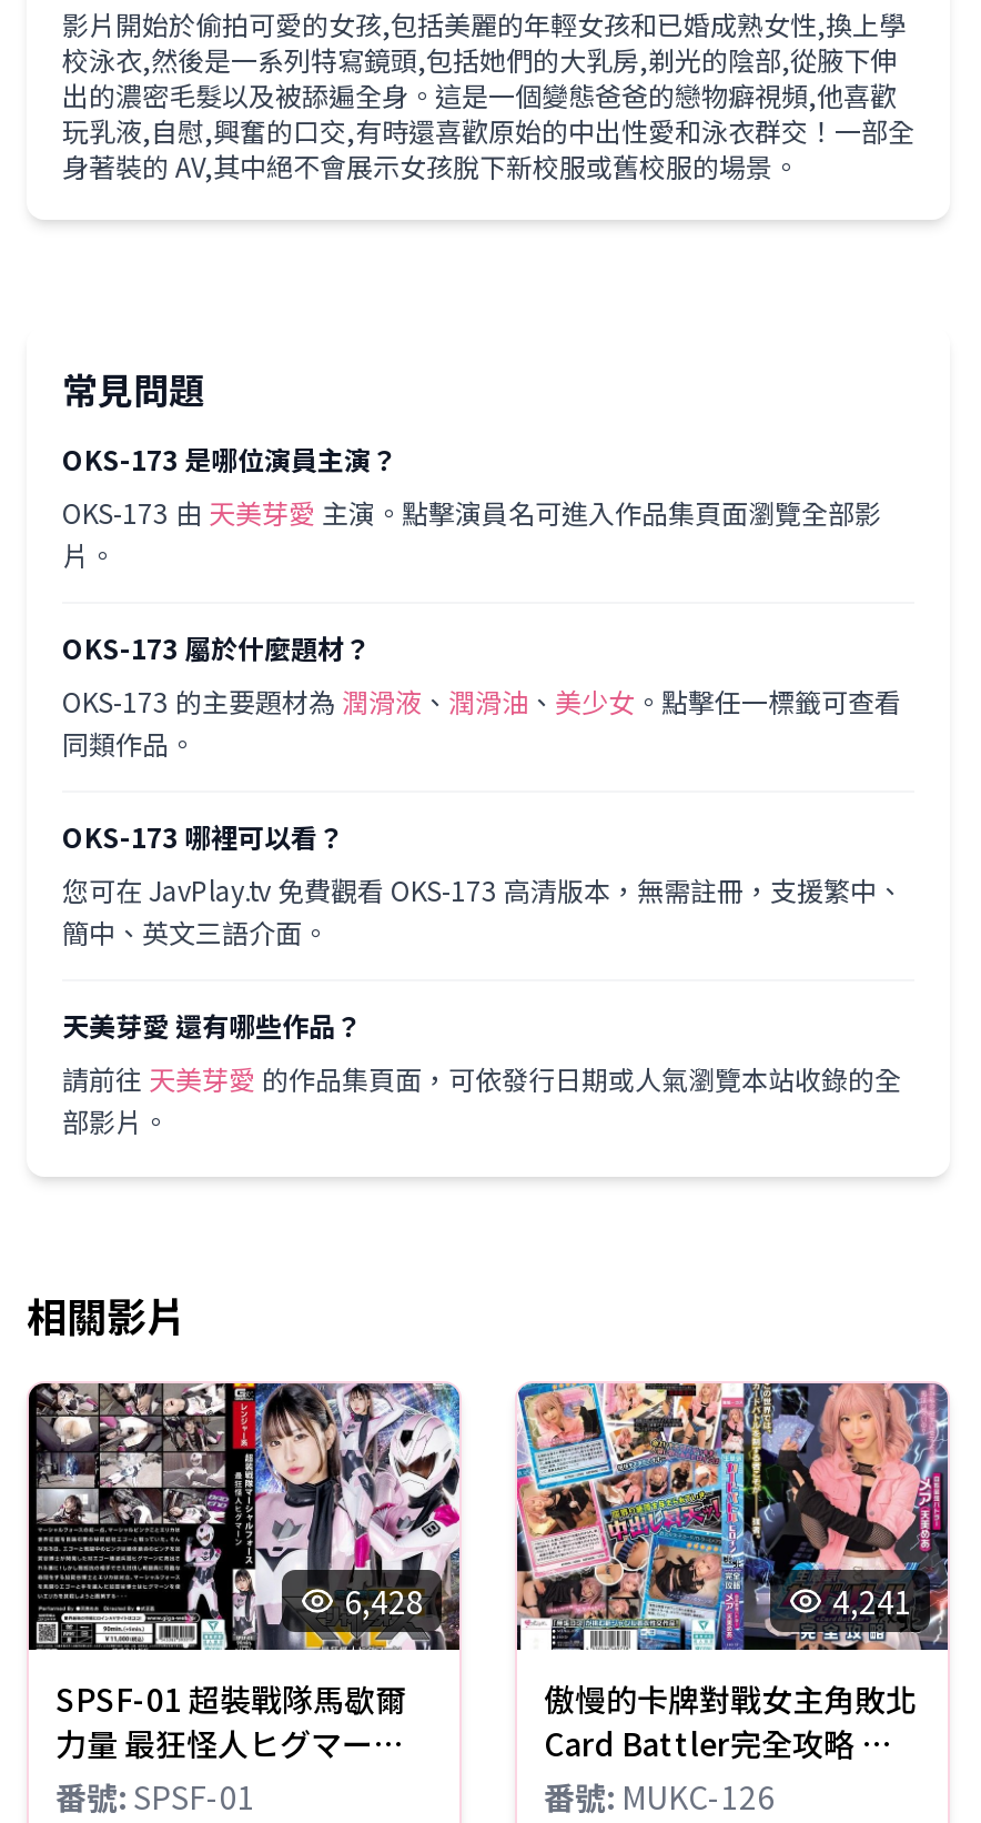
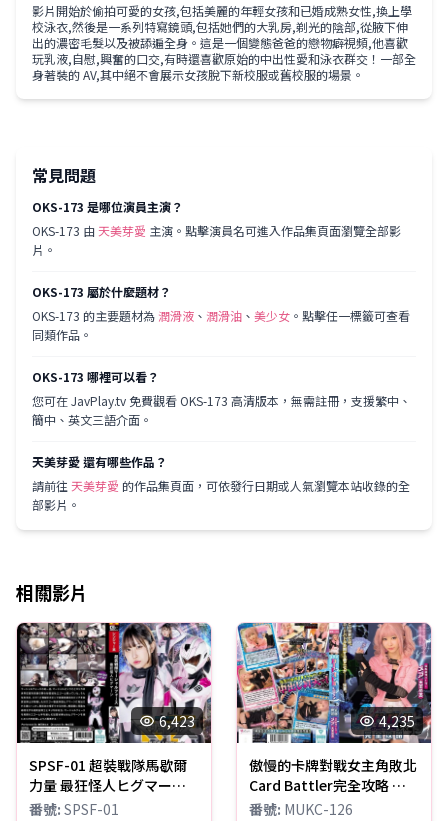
[344,1579,424,1623] 6,428 -> [159,711,195,731] 6,423
[832,1579,912,1623] 4,241 -> [379,711,415,731] 4,235

